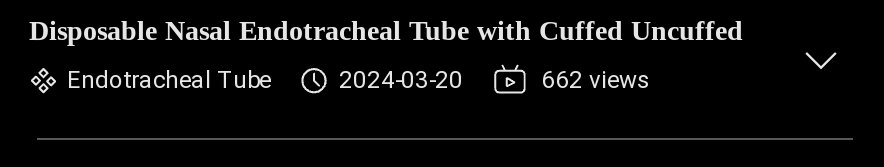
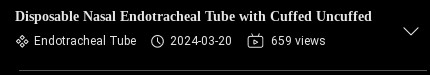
[541,66,651,94] 662 views -> [271,34,326,48] 659 views

